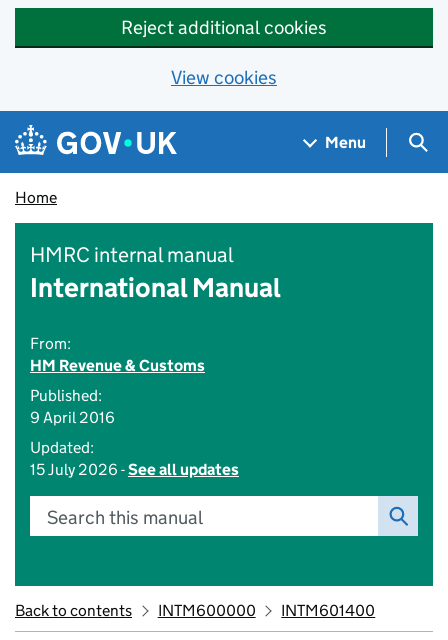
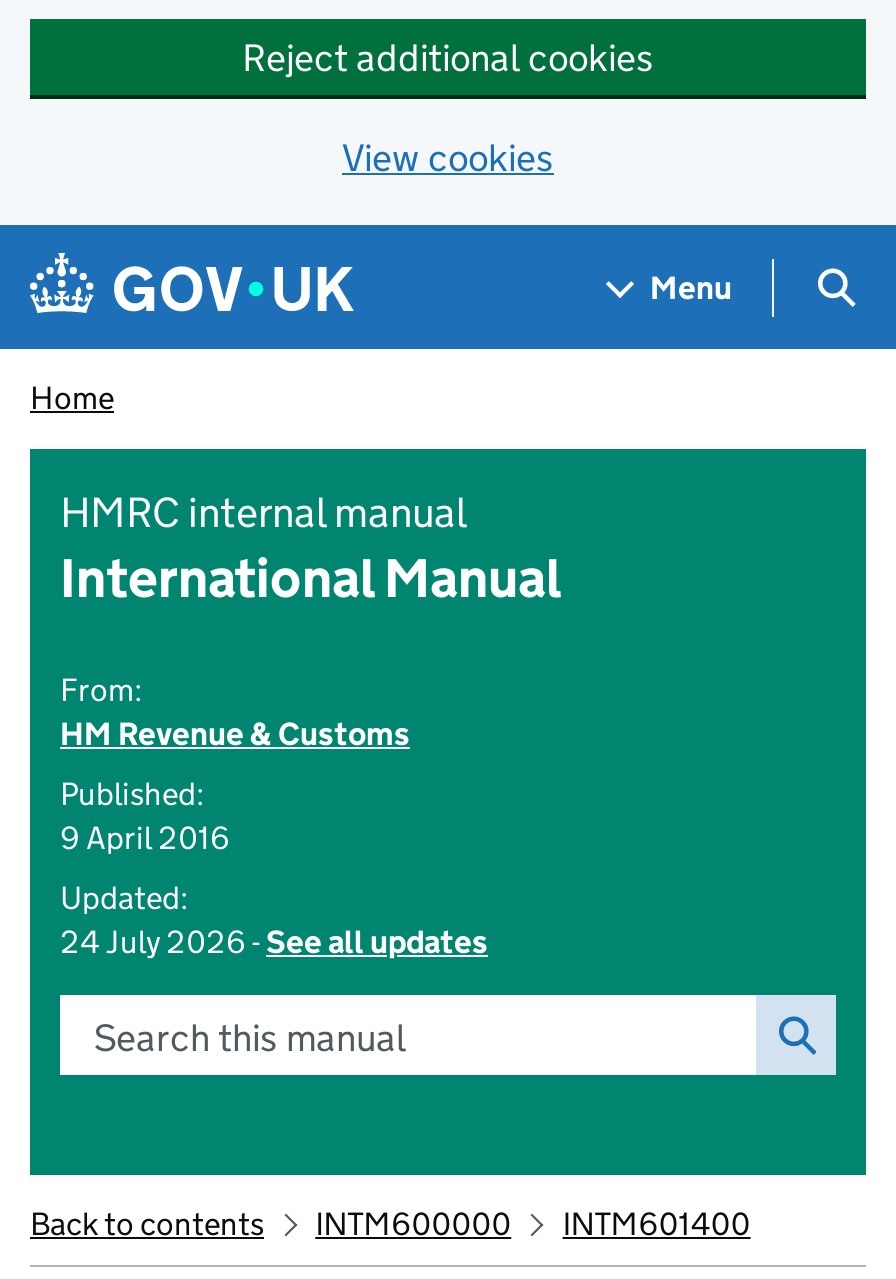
[30,460,239,479] 15 July 2026 - See all updates -> [60,923,488,961] 24 July 2026 - See all updates

